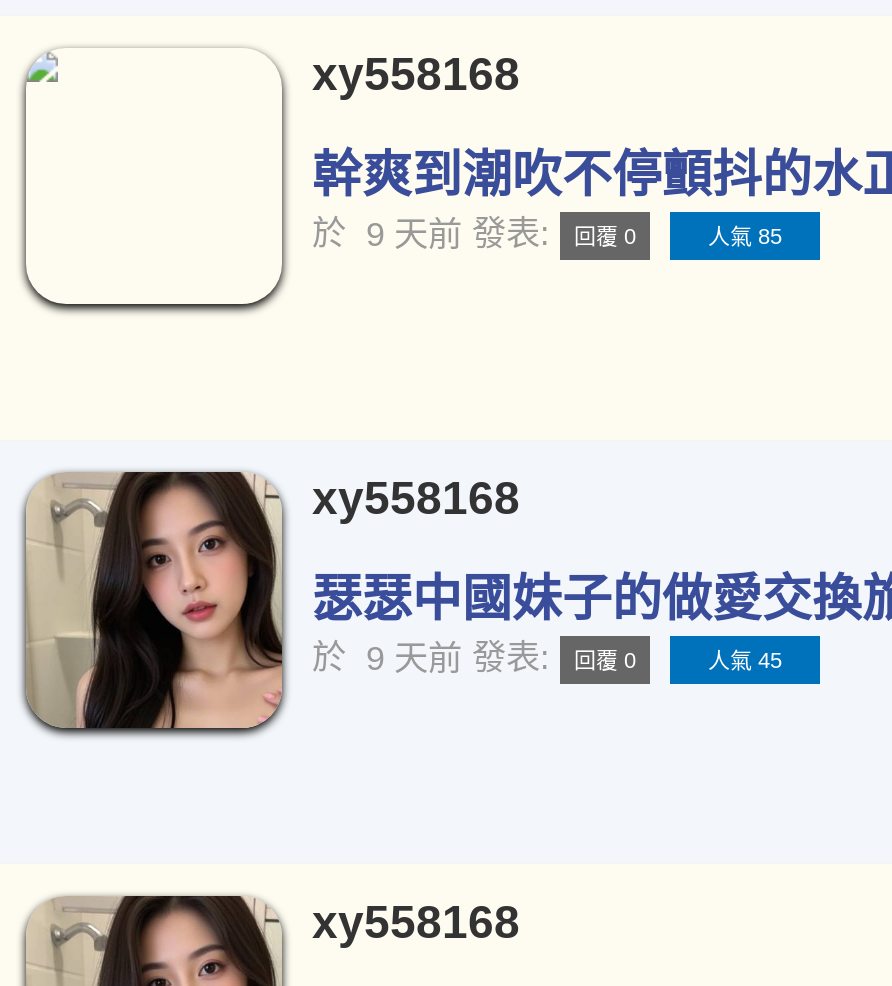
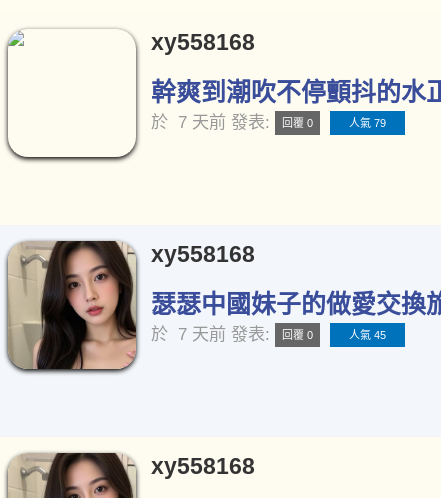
[312,213,636,253] 於9 天前發表: 回覆 0 -> [151,111,313,131] 於7 天前發表: 回覆 0
[708,224,782,248] 人氣 85 -> [349,117,386,129] 人氣 79
[312,637,636,677] 於9 天前發表: 回覆 0 -> [151,323,313,343] 於7 天前發表: 回覆 0

